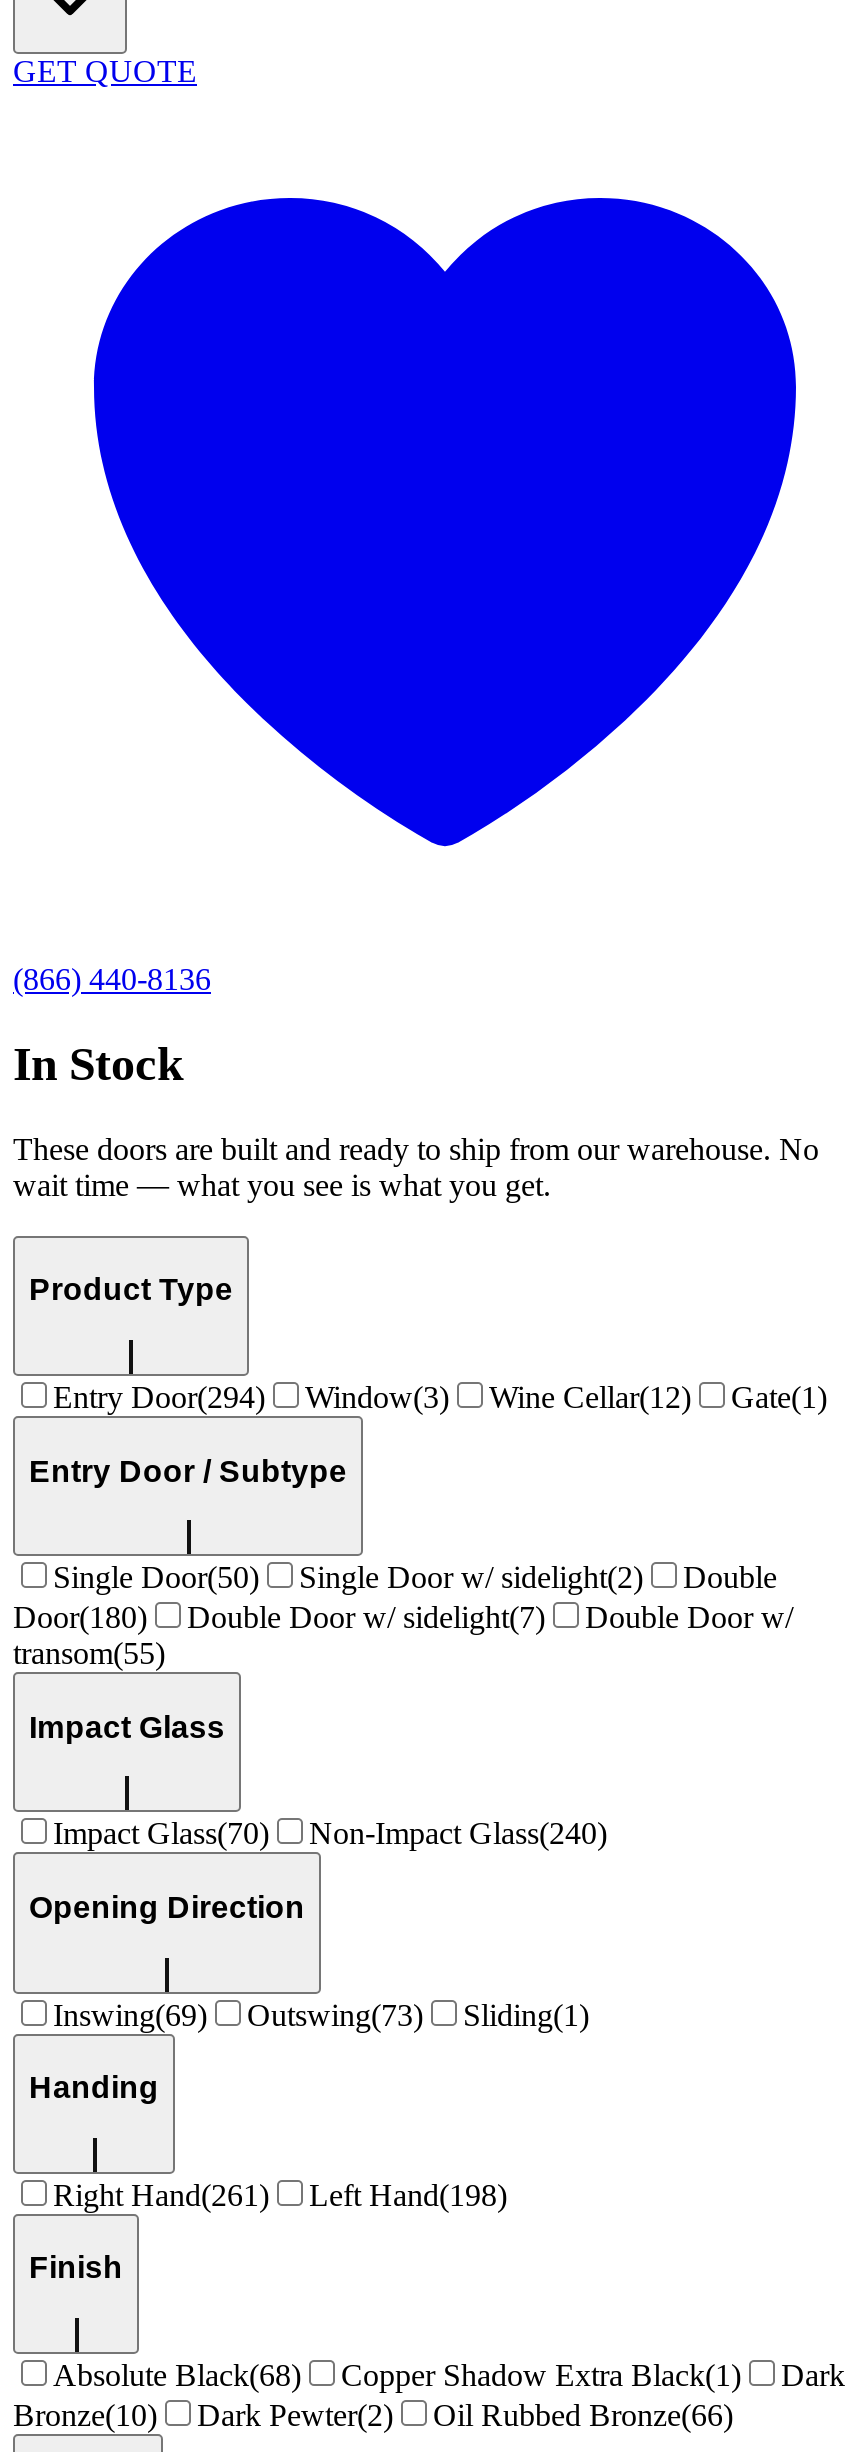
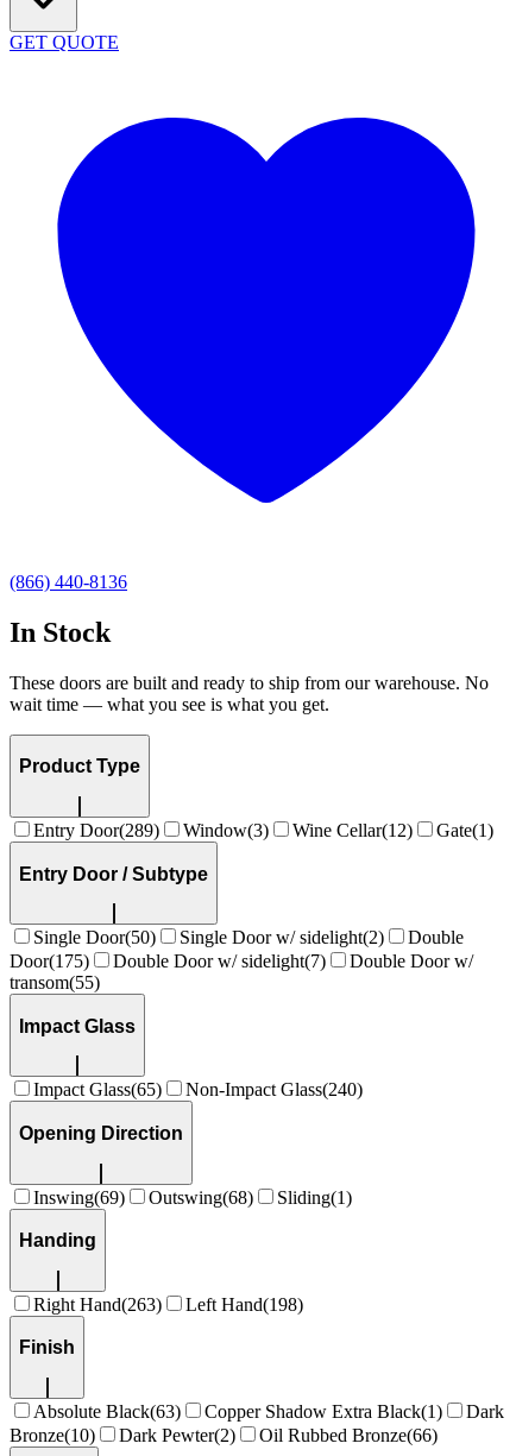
[53,1380,827,1414] Entry Door(294) Window(3) Wine Cellar(12) Gate(1) -> [33,820,493,840] Entry Door(289) Window(3) Wine Cellar(12) Gate(1)
[13,1600,793,1634] Door(180) Double Door w/ sidelight(7) Double Door w/ -> [10,951,473,971] Door(175) Double Door w/ sidelight(7) Double Door w/
[53,1817,607,1851] Impact Glass(70) Non-Impact Glass(240) -> [33,1080,363,1100] Impact Glass(65) Non-Impact Glass(240)
[53,1997,589,2031] Inswing(69) Outswing(73) Sliding(1) -> [33,1187,352,1207] Inswing(69) Outswing(68) Sliding(1)
[53,2178,507,2212] Right Hand(261) Left Hand(198) -> [33,1294,303,1314] Right Hand(263) Left Hand(198)
[53,2358,301,2392] Absolute Black(68) -> [33,1401,181,1421] Absolute Black(63)

